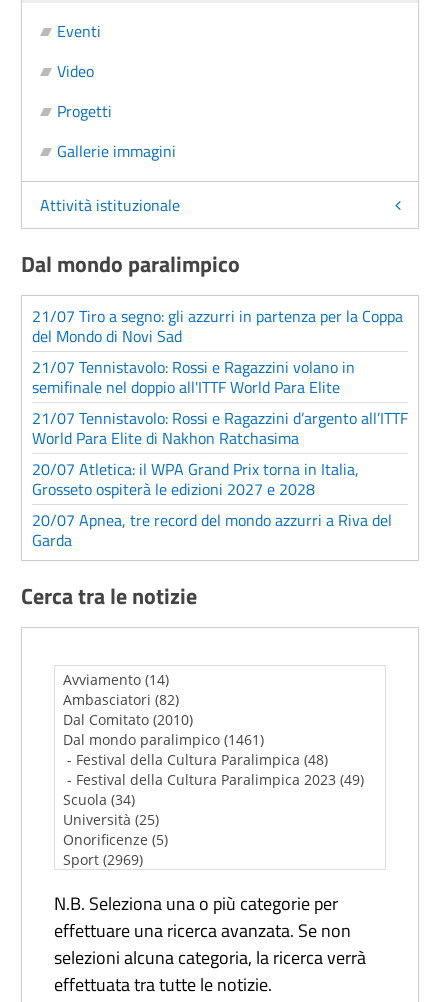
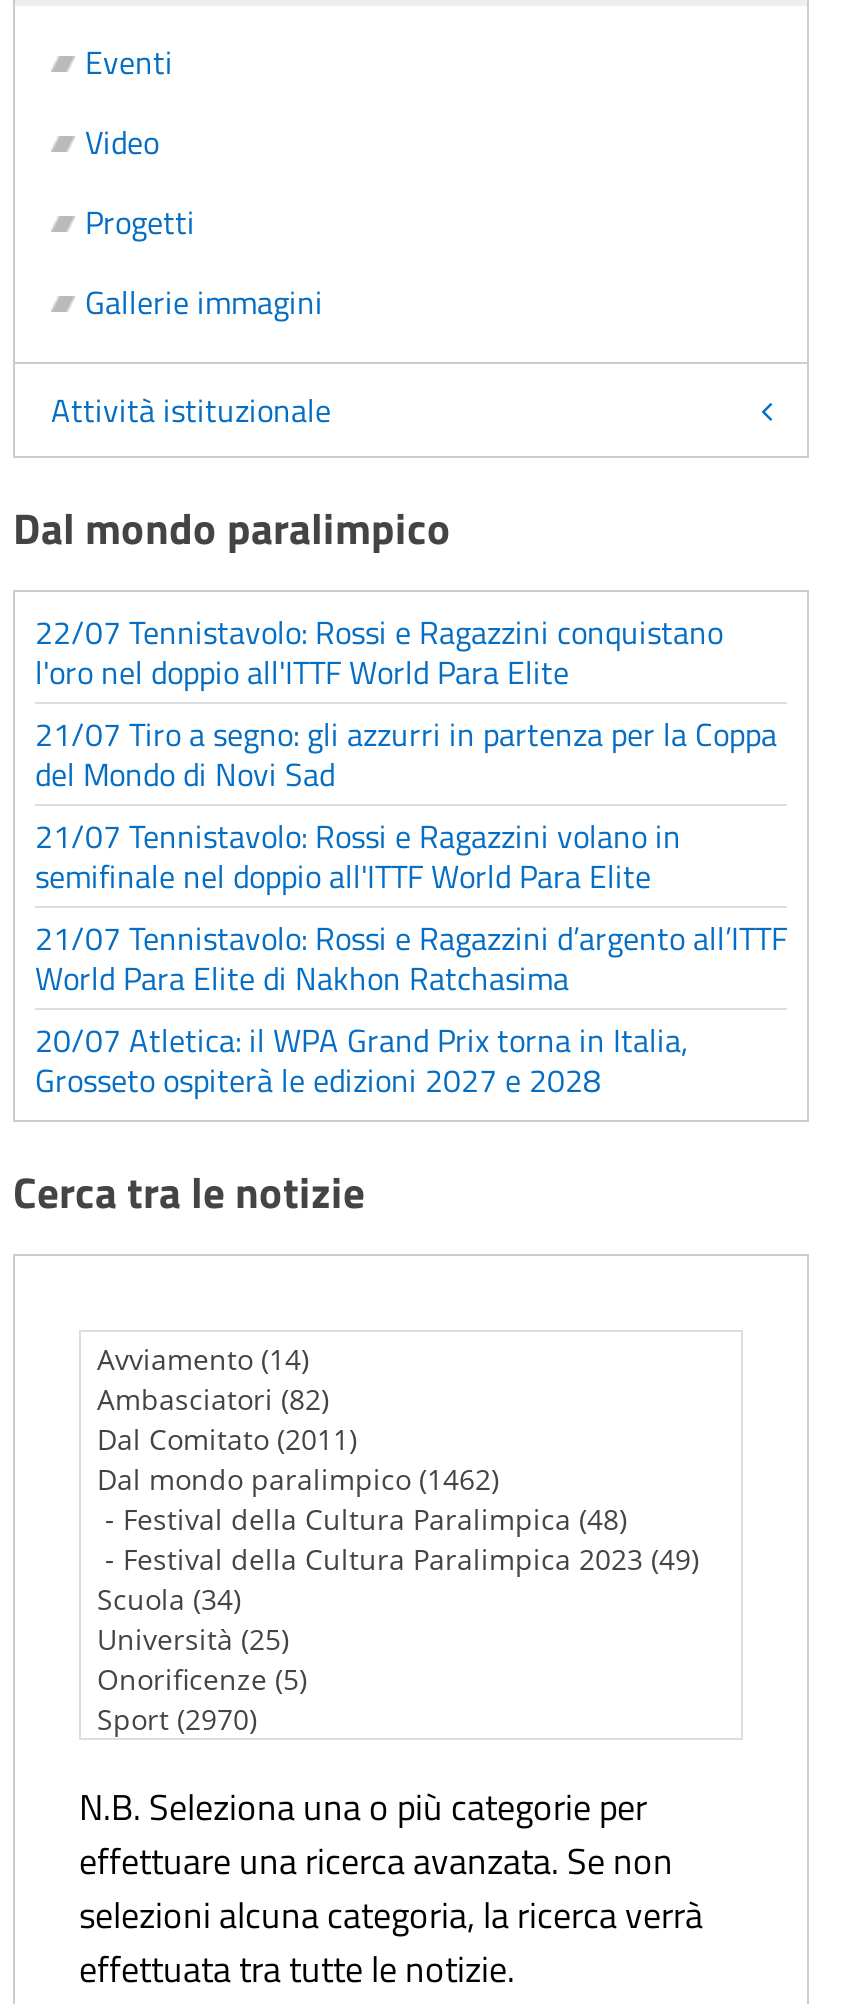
none -> [35,607,723,695] 22/07 Tennistavolo: Rossi e Ragazzini conquistano | l'oro nel doppio all'ITTF World Para Elite
moved [32,304,408,501] -> [35,709,787,1103]: 21/07 Tiro a segno: gli azzurri in partenza per la Coppa | del Mondo di Novi Sad | 21/07 Tennistavolo: Rossi e Ragazzini volano in | semifinale nel doppio all'ITTF World Para Elite | 21/07 Tennistavolo: Rossi e Ragazzini d’argento all’ITTF | World Para Elite di Nakhon Ratchasima | 20/07 Atletica: il WPA Grand Prix torna in Italia, | Grosseto ospiterà le edizioni 2027 e 2028
[32,508,392,552] 20/07 Apnea, tre record del mondo azzurri a Riva del | Garda -> none

